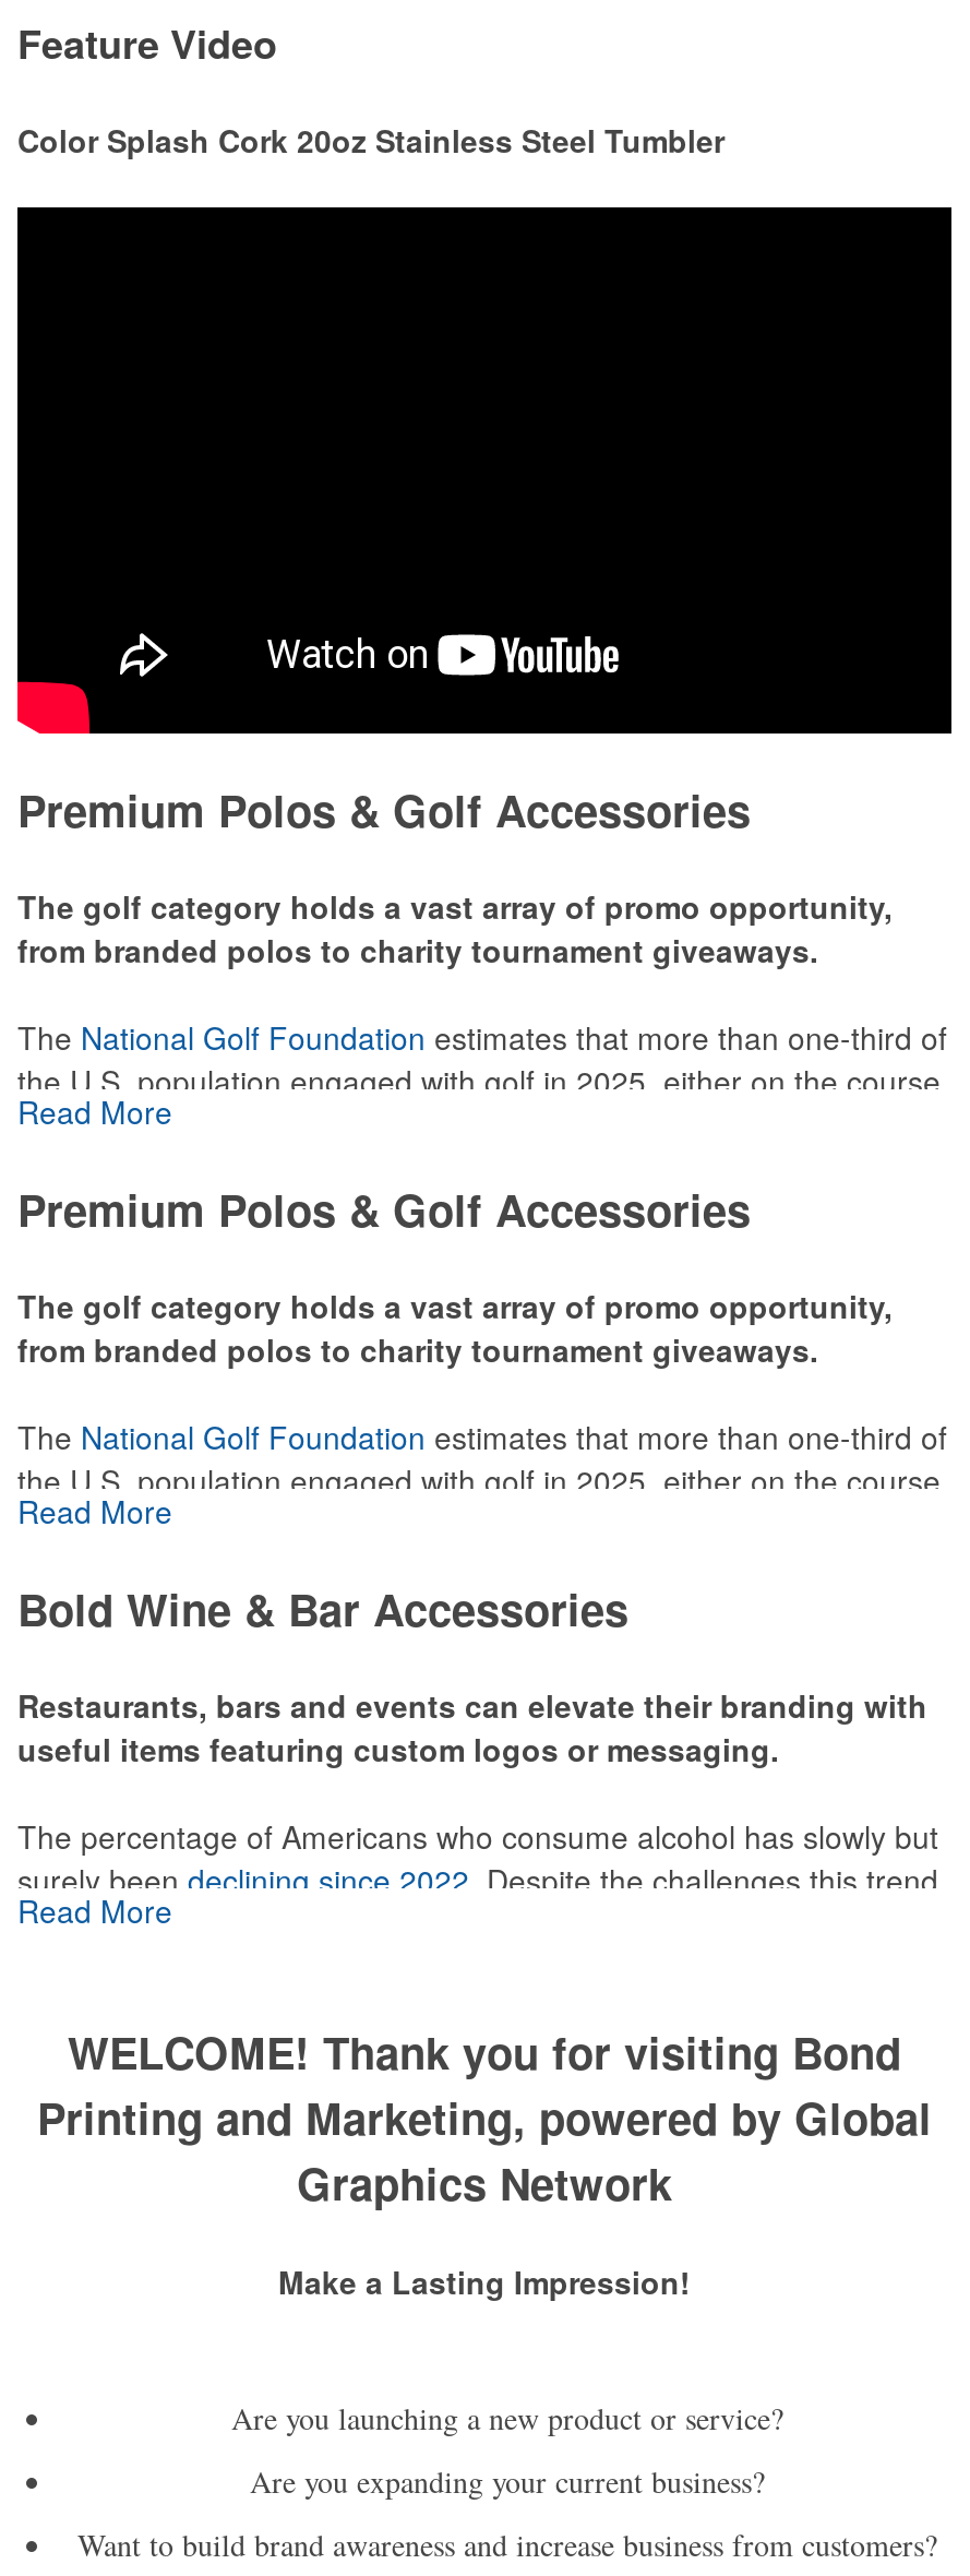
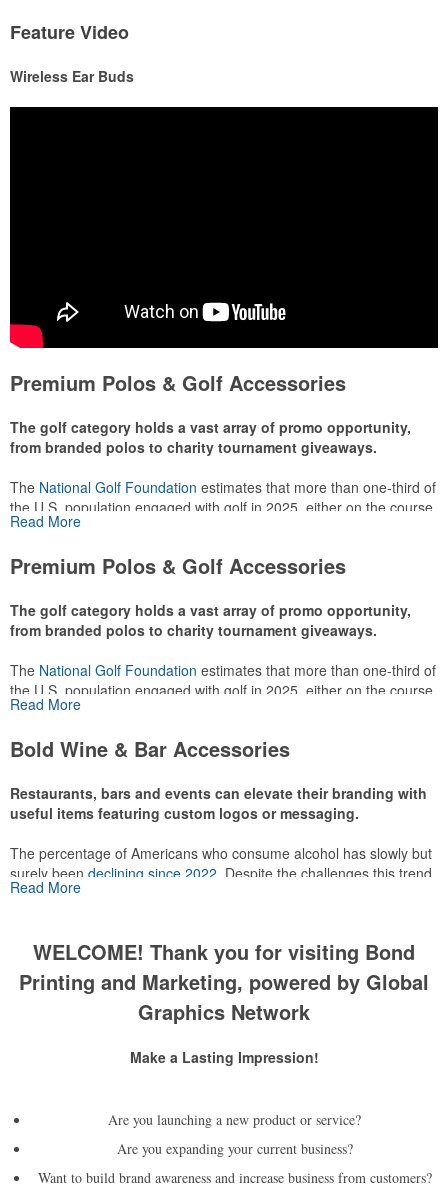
[17,118,724,162] Color Splash Cork 20oz Stainless Steel Tumbler -> [10,66,134,86] Wireless Ear Buds

